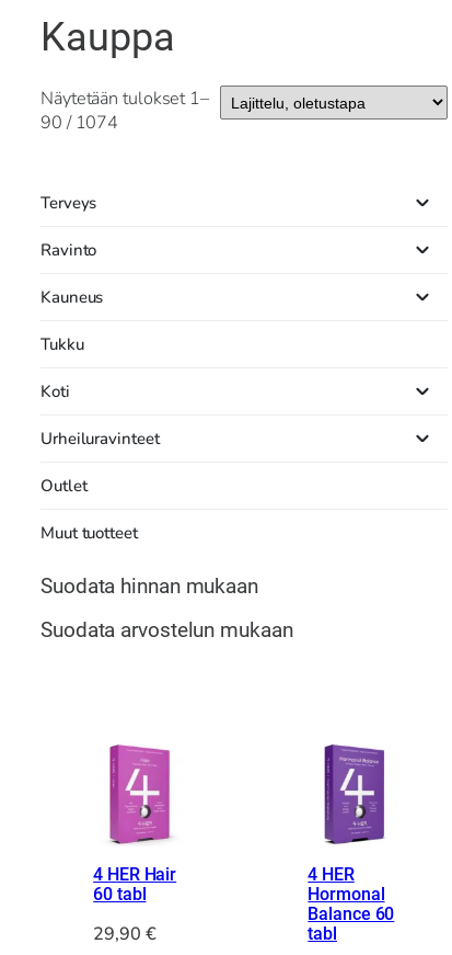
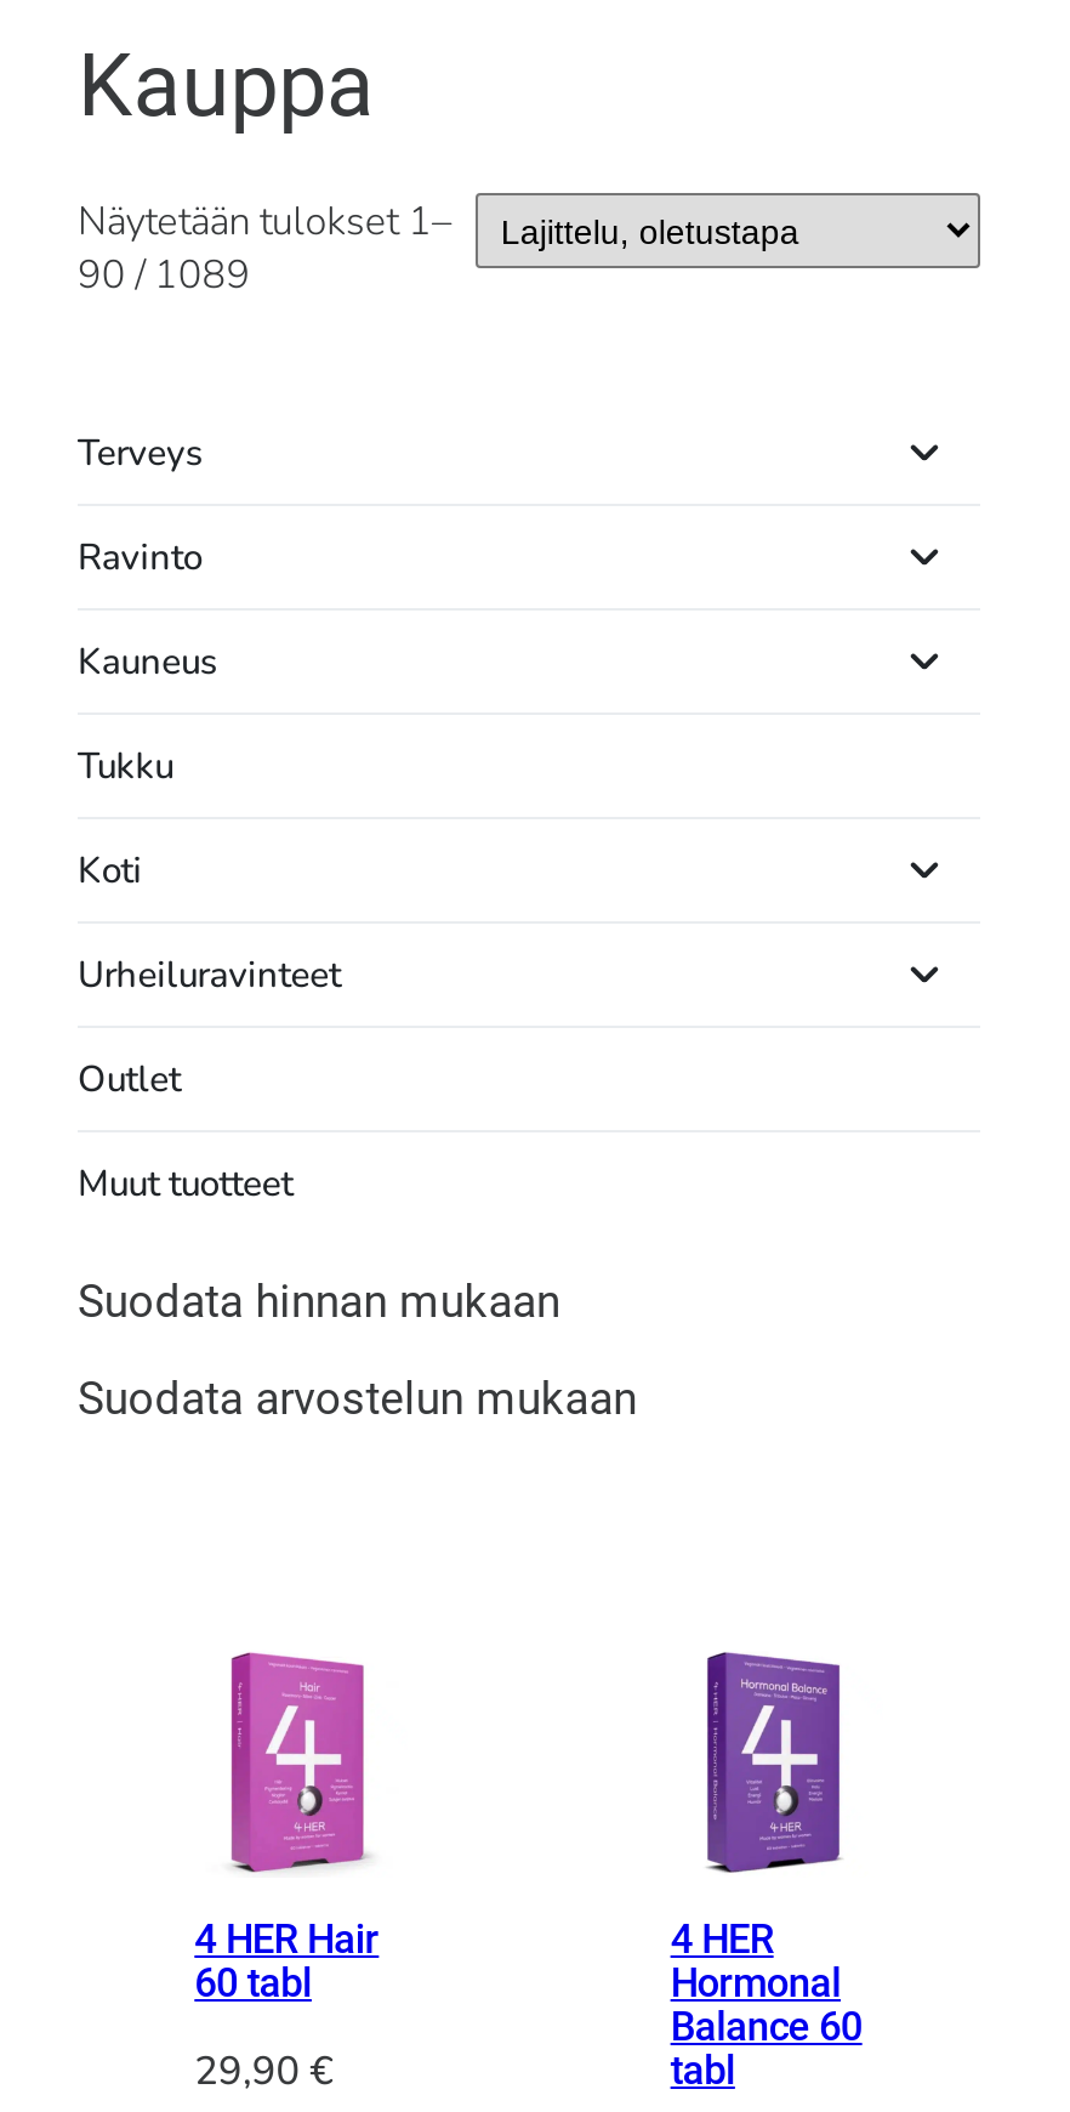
[40,111,118,135] 90 / 1074 -> [78,248,250,302] 90 / 1089

